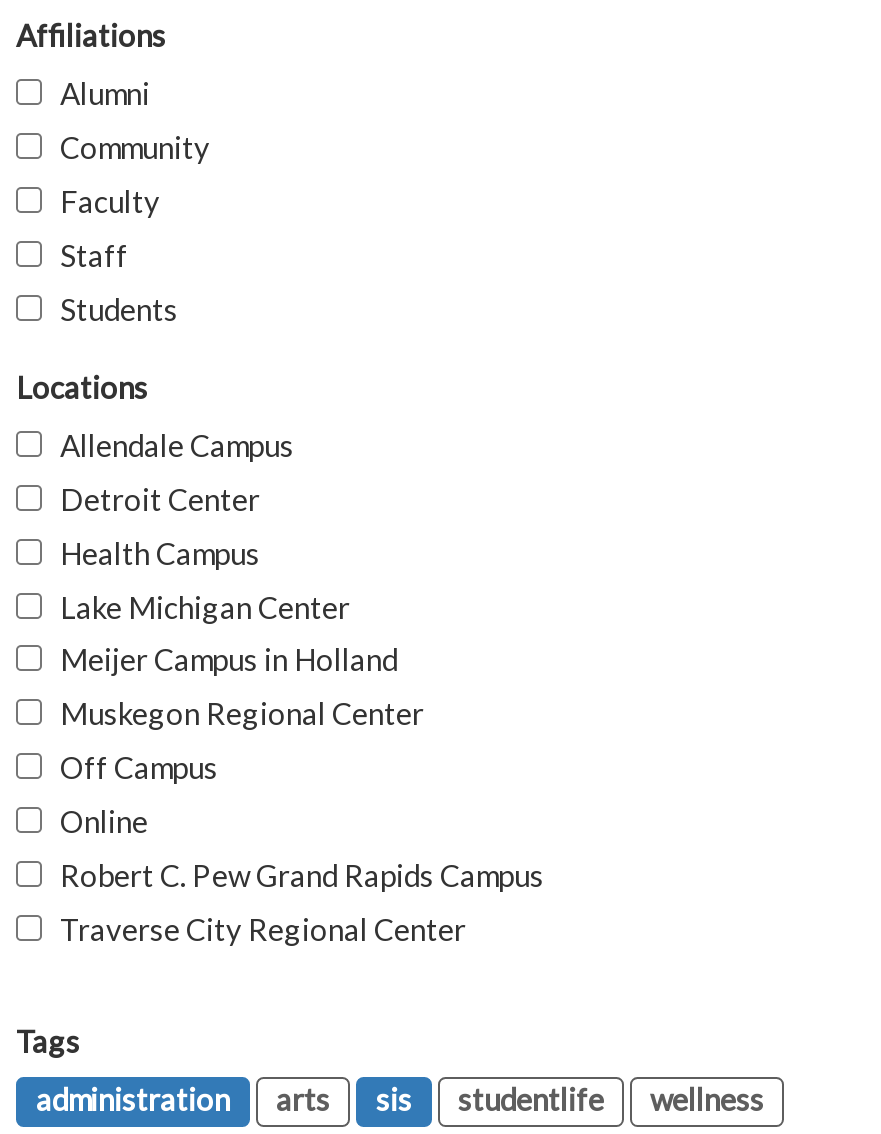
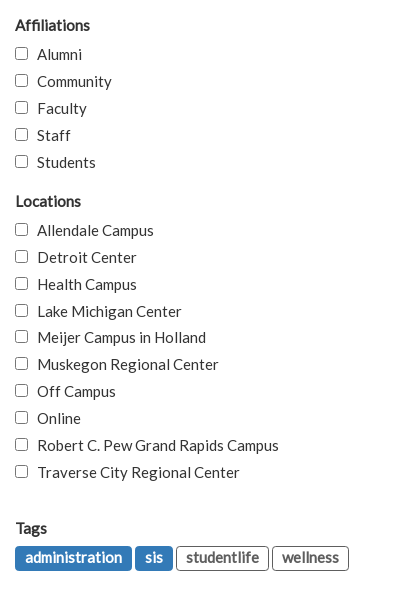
[276,1082,330,1118] arts -> none

